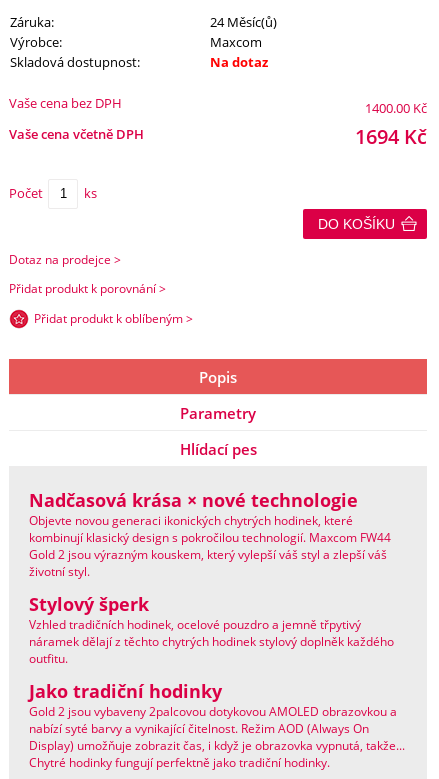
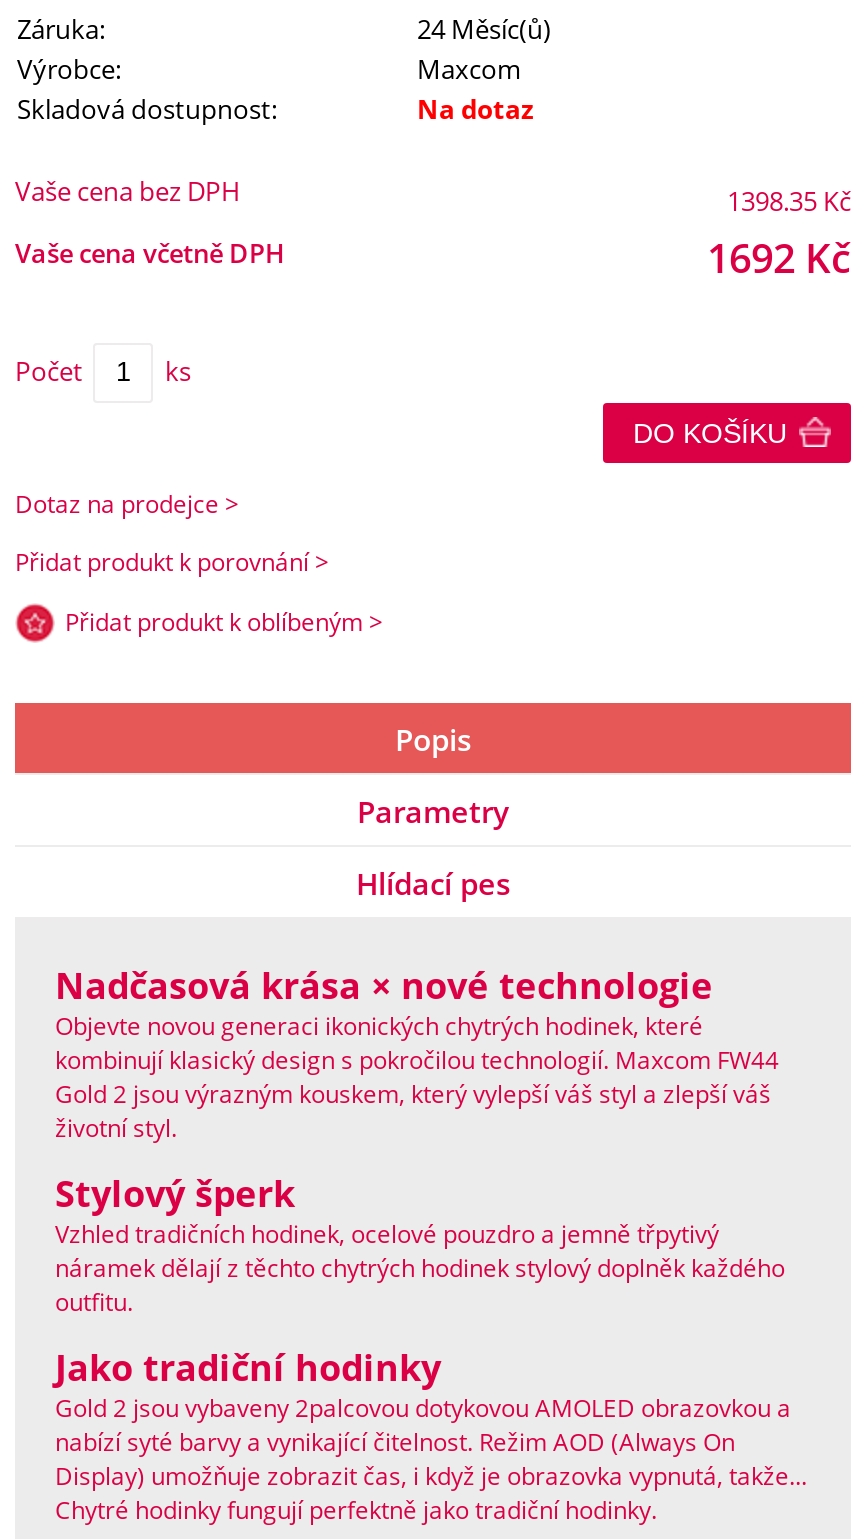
[365,99,427,117] 1400.00 Kč -> [727,183,851,219] 1398.35 Kč
[355,123,427,150] 1694 Kč -> [707,231,851,285] 1692 Kč

